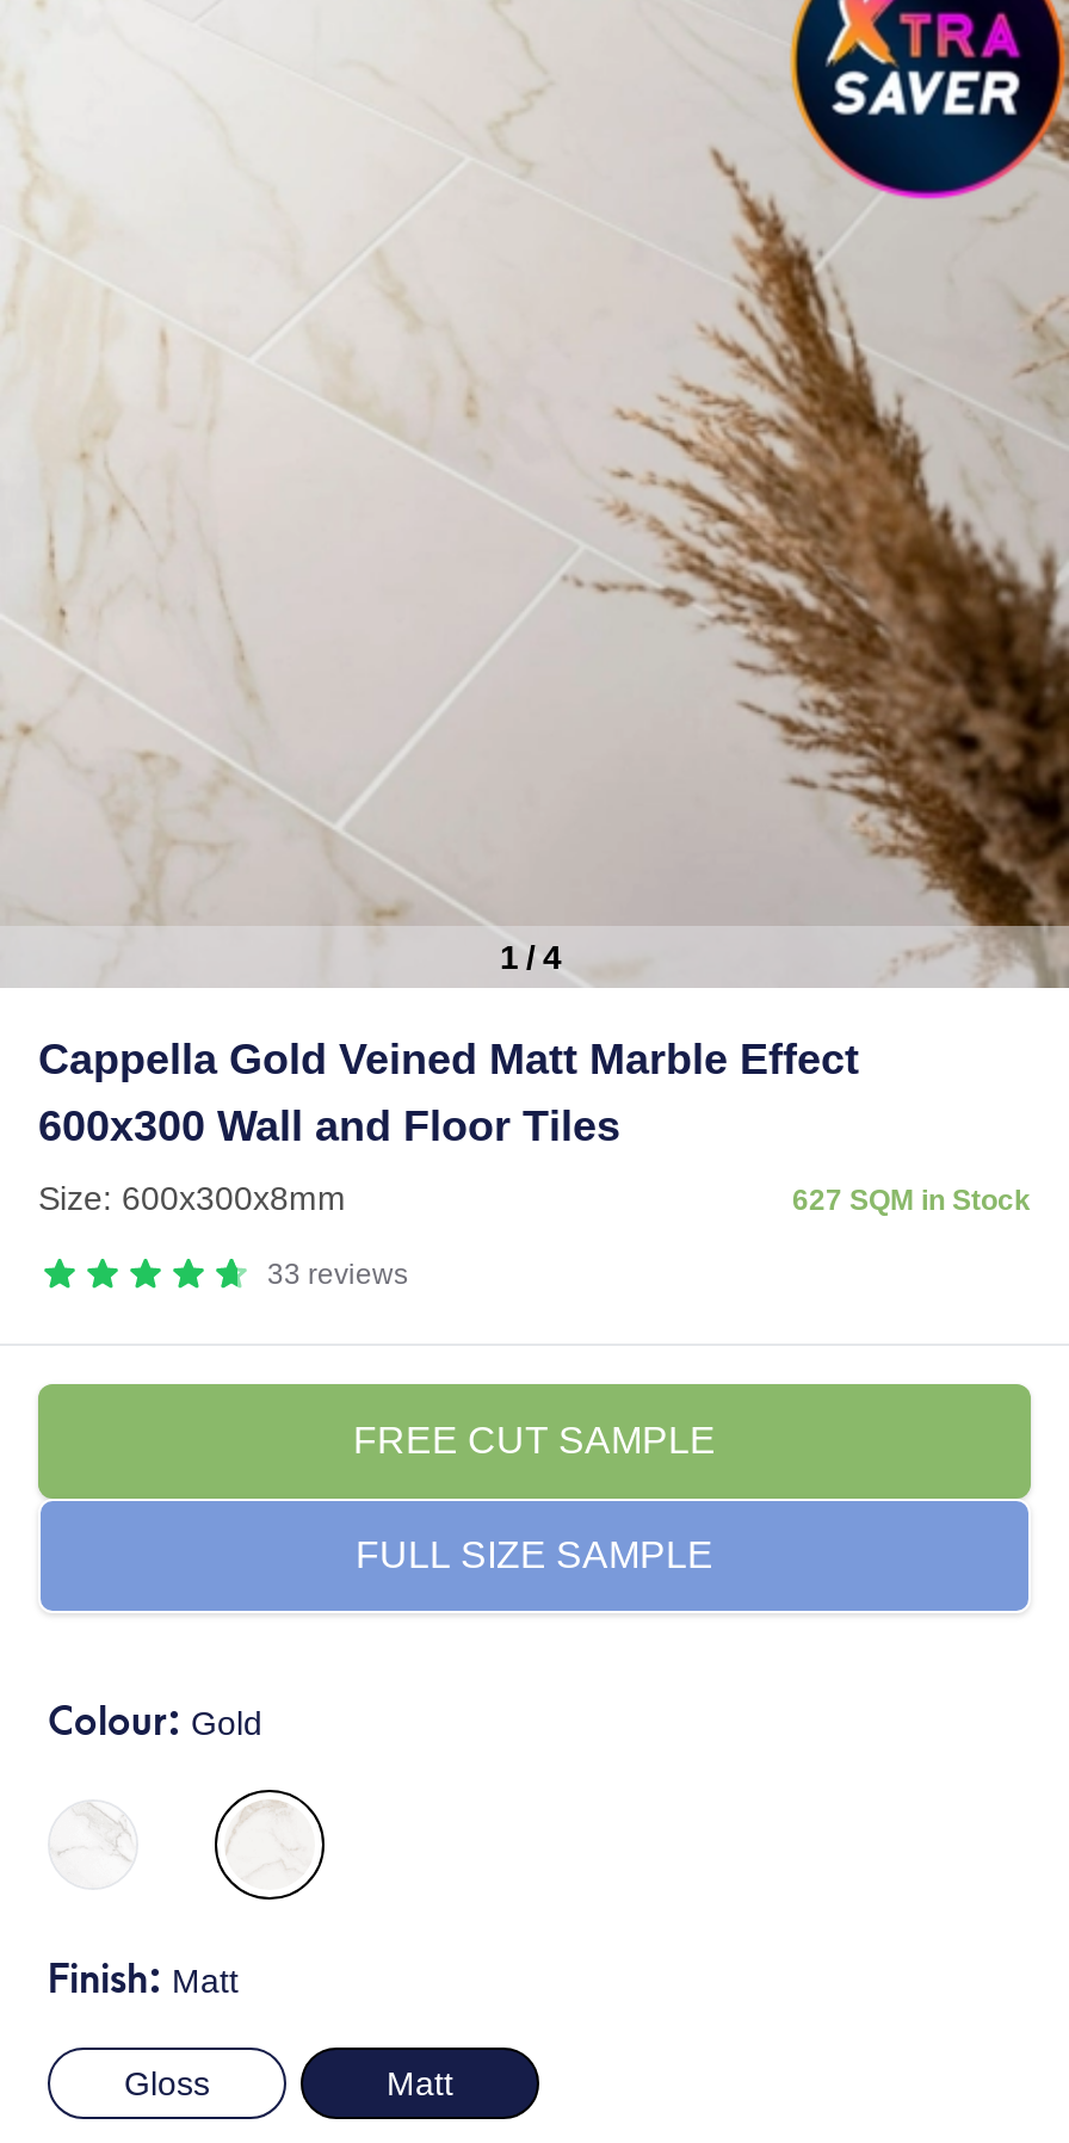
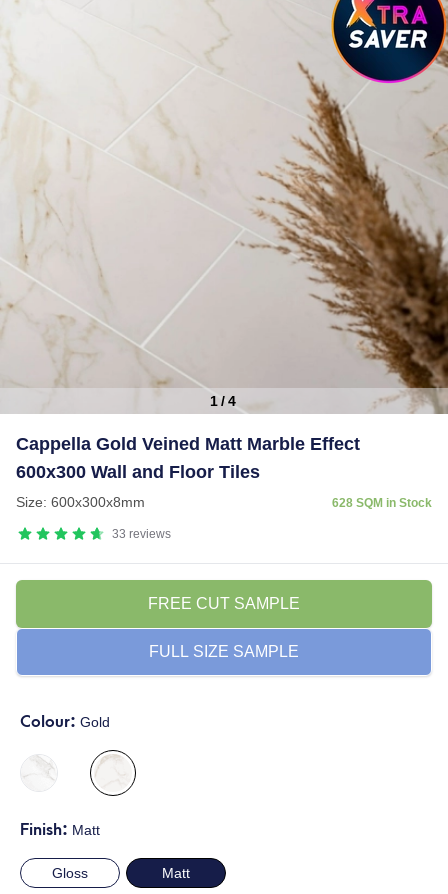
[792,1184,1031,1217] 627 SQM in Stock -> [332,496,432,510] 628 SQM in Stock

